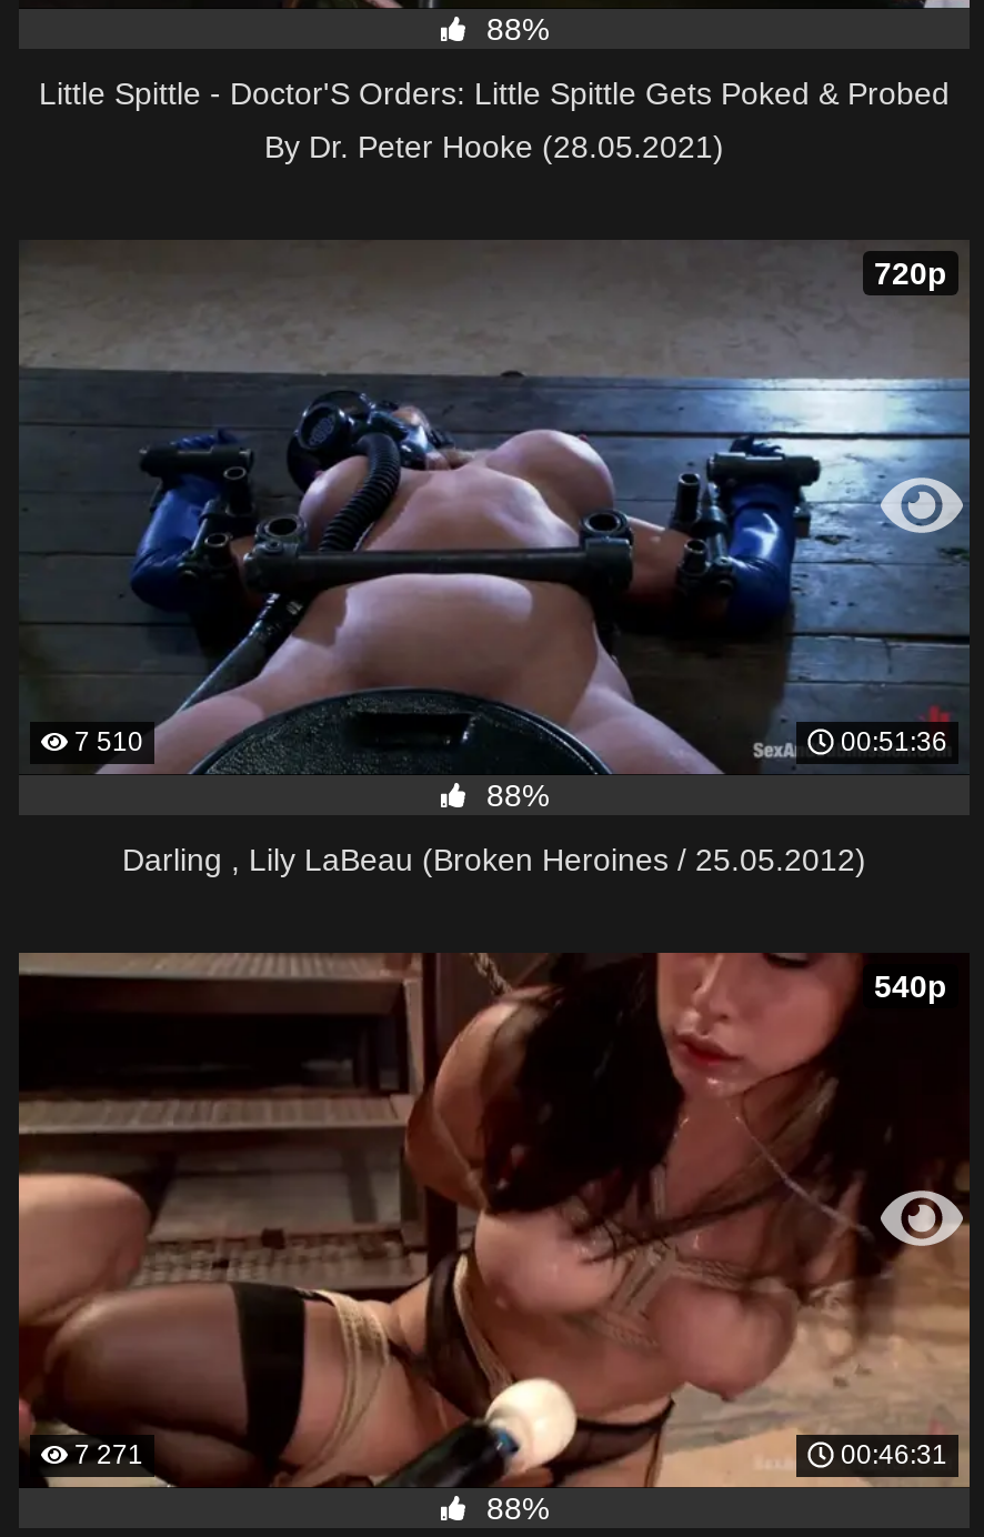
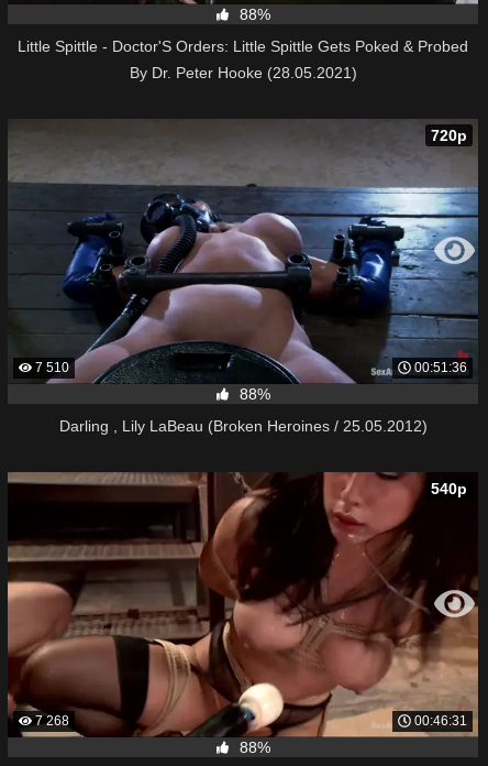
[68,1439,143,1470] 7 271 -> [32,713,69,728] 7 268

